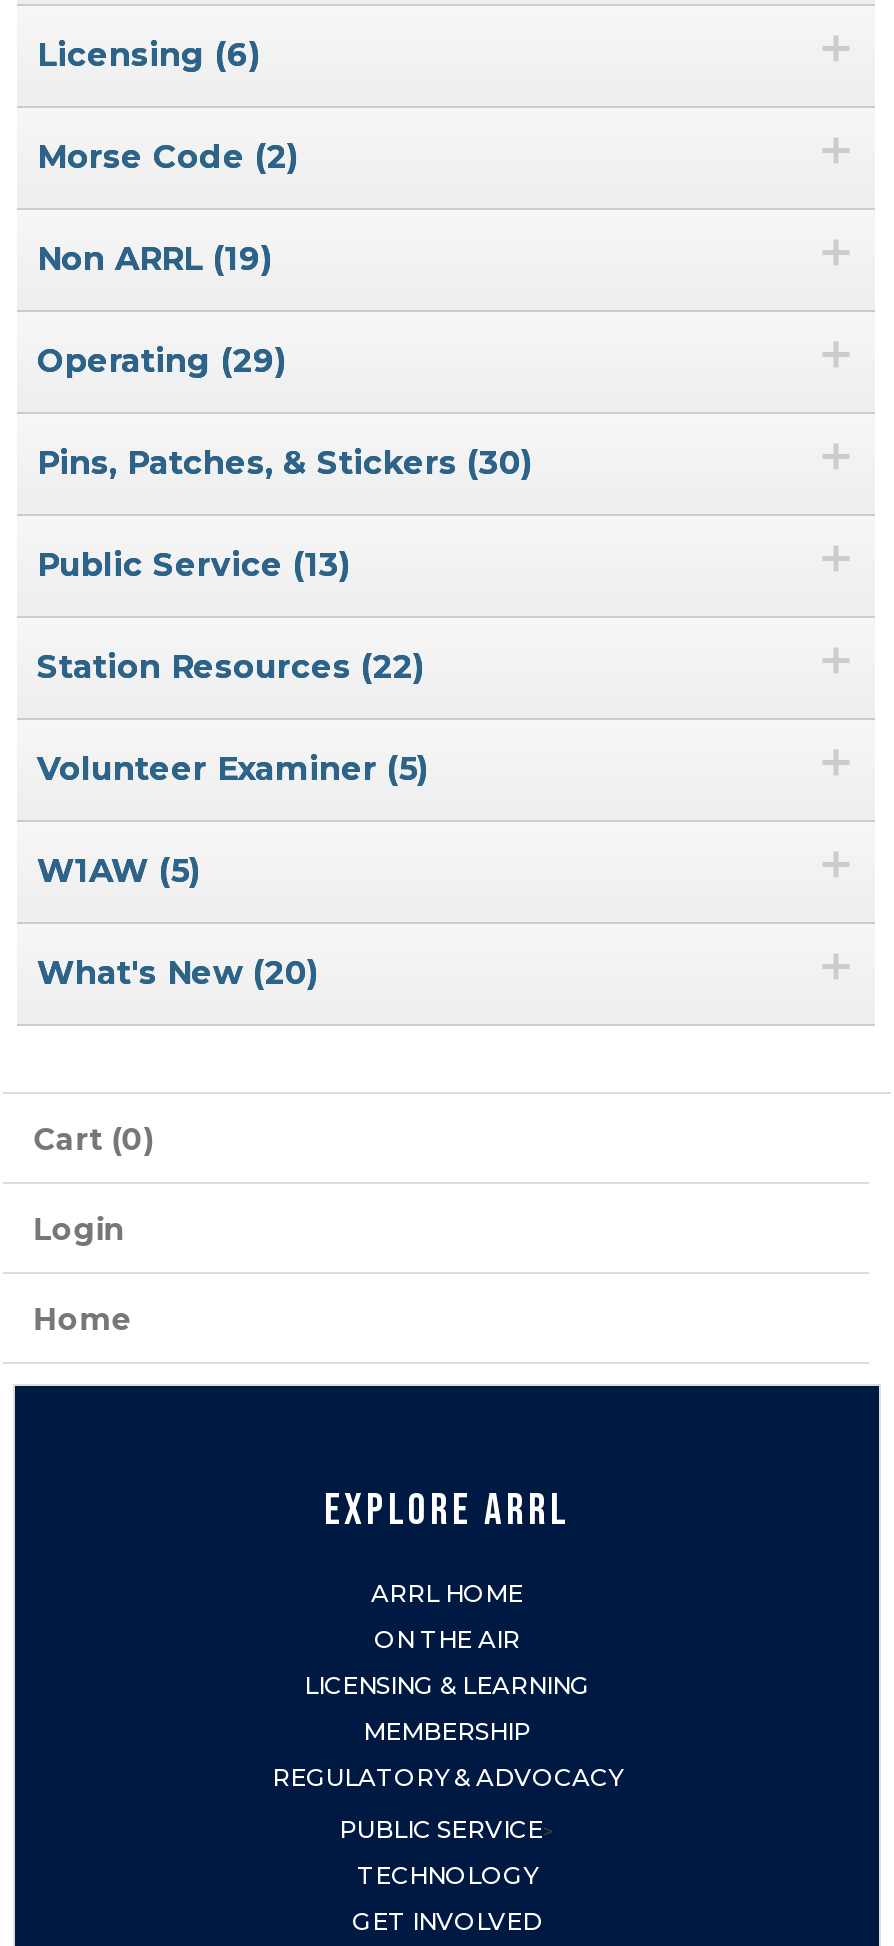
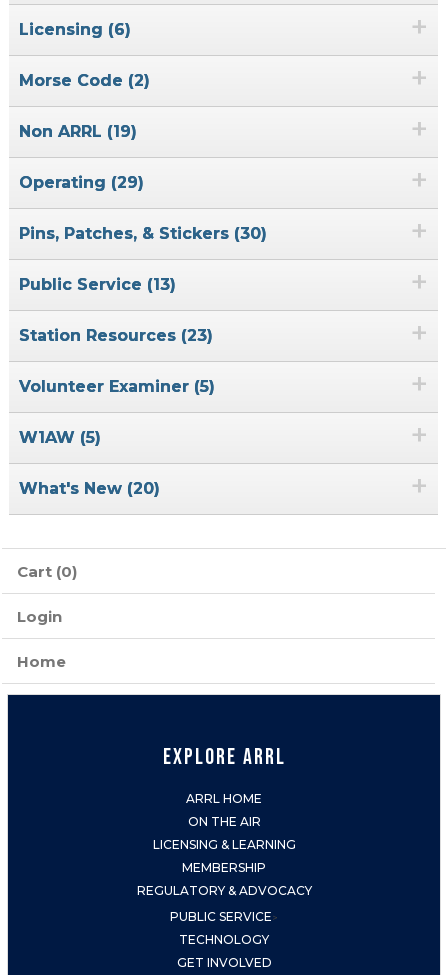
[37,648,425,686] Station Resources (22) -> [19,326,213,345] Station Resources (23)

